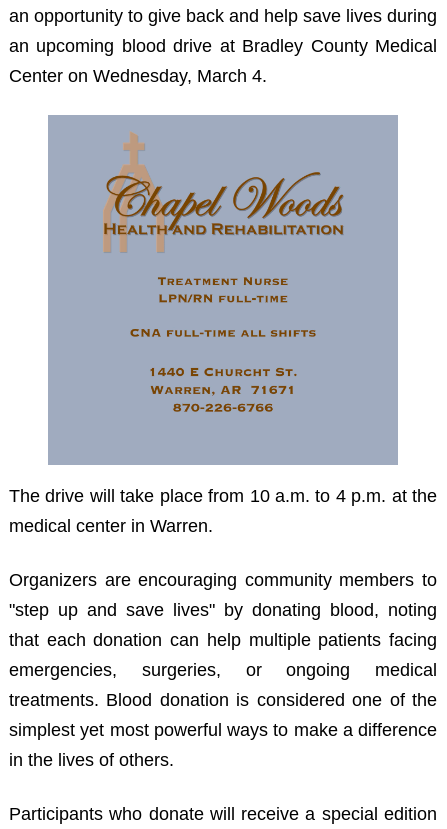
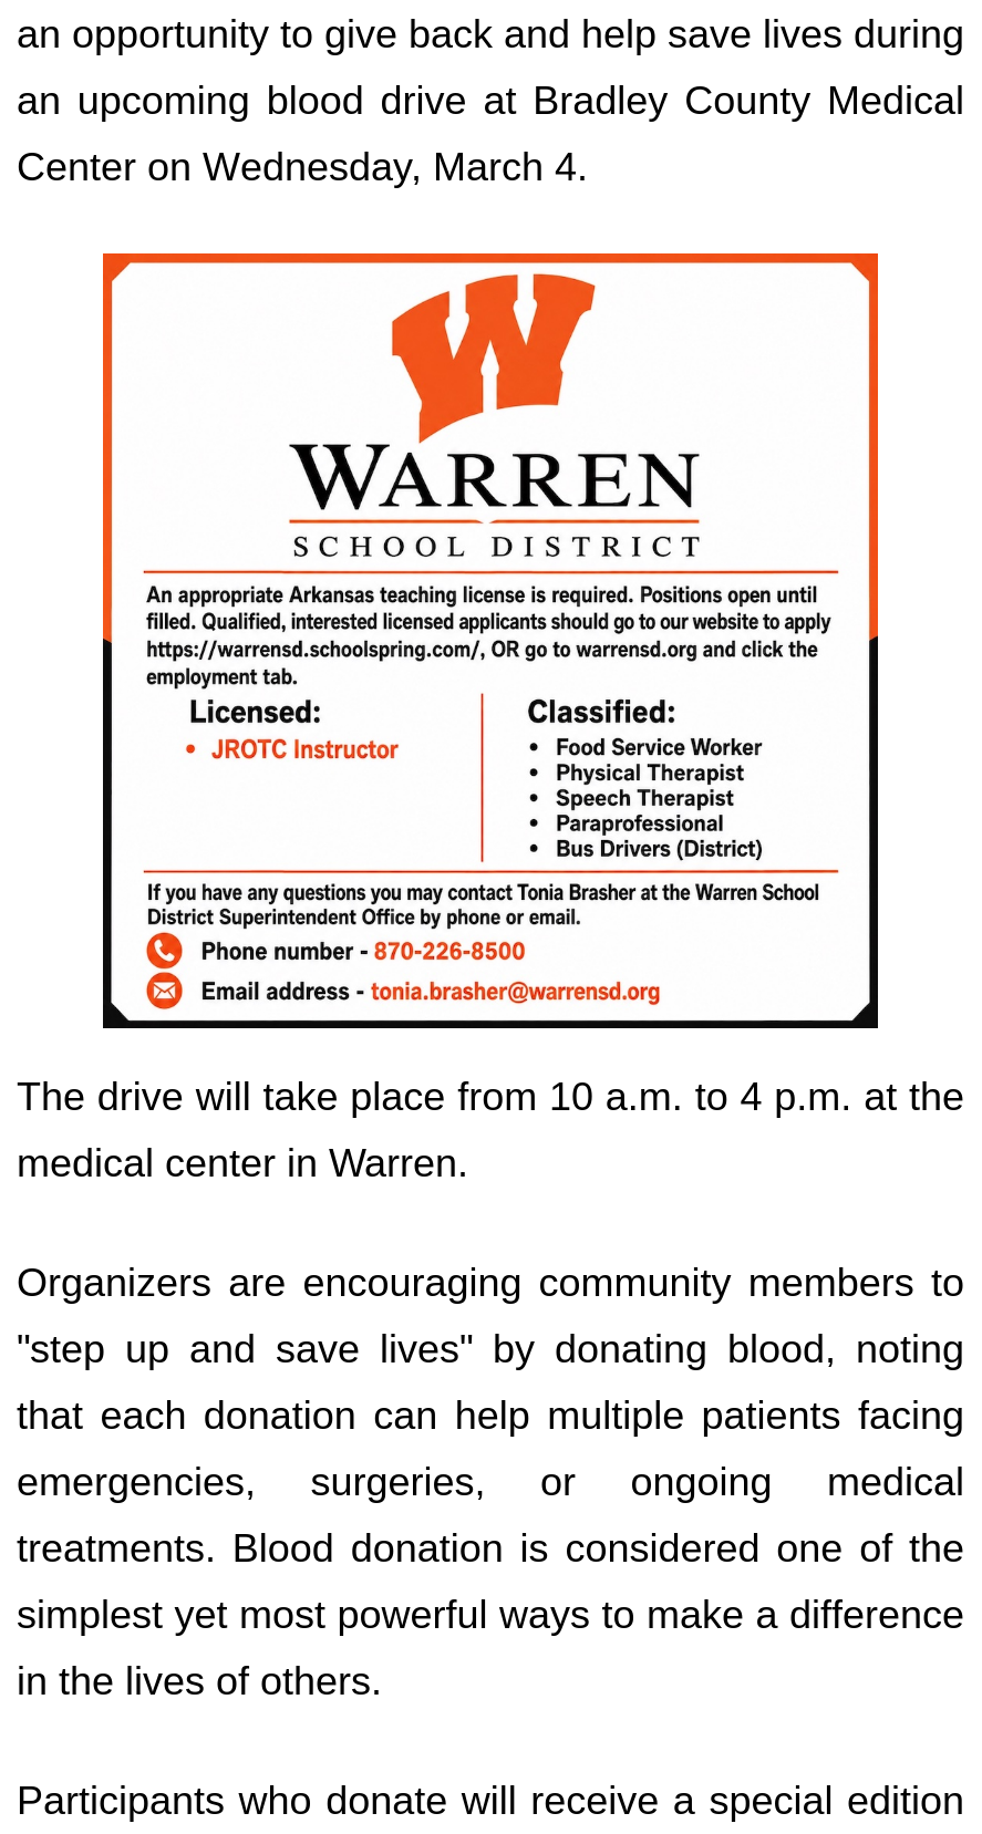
[47,114,399,465] [image] -> [101,251,880,1030] [image]

